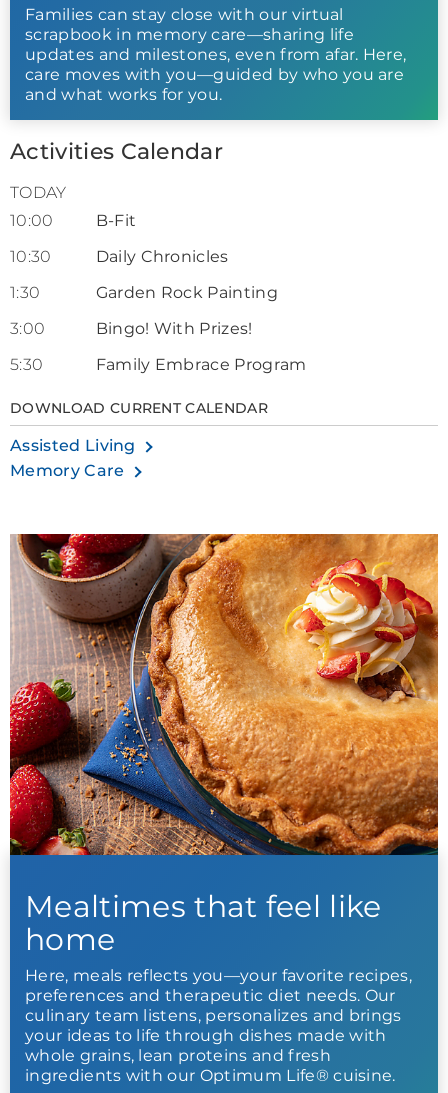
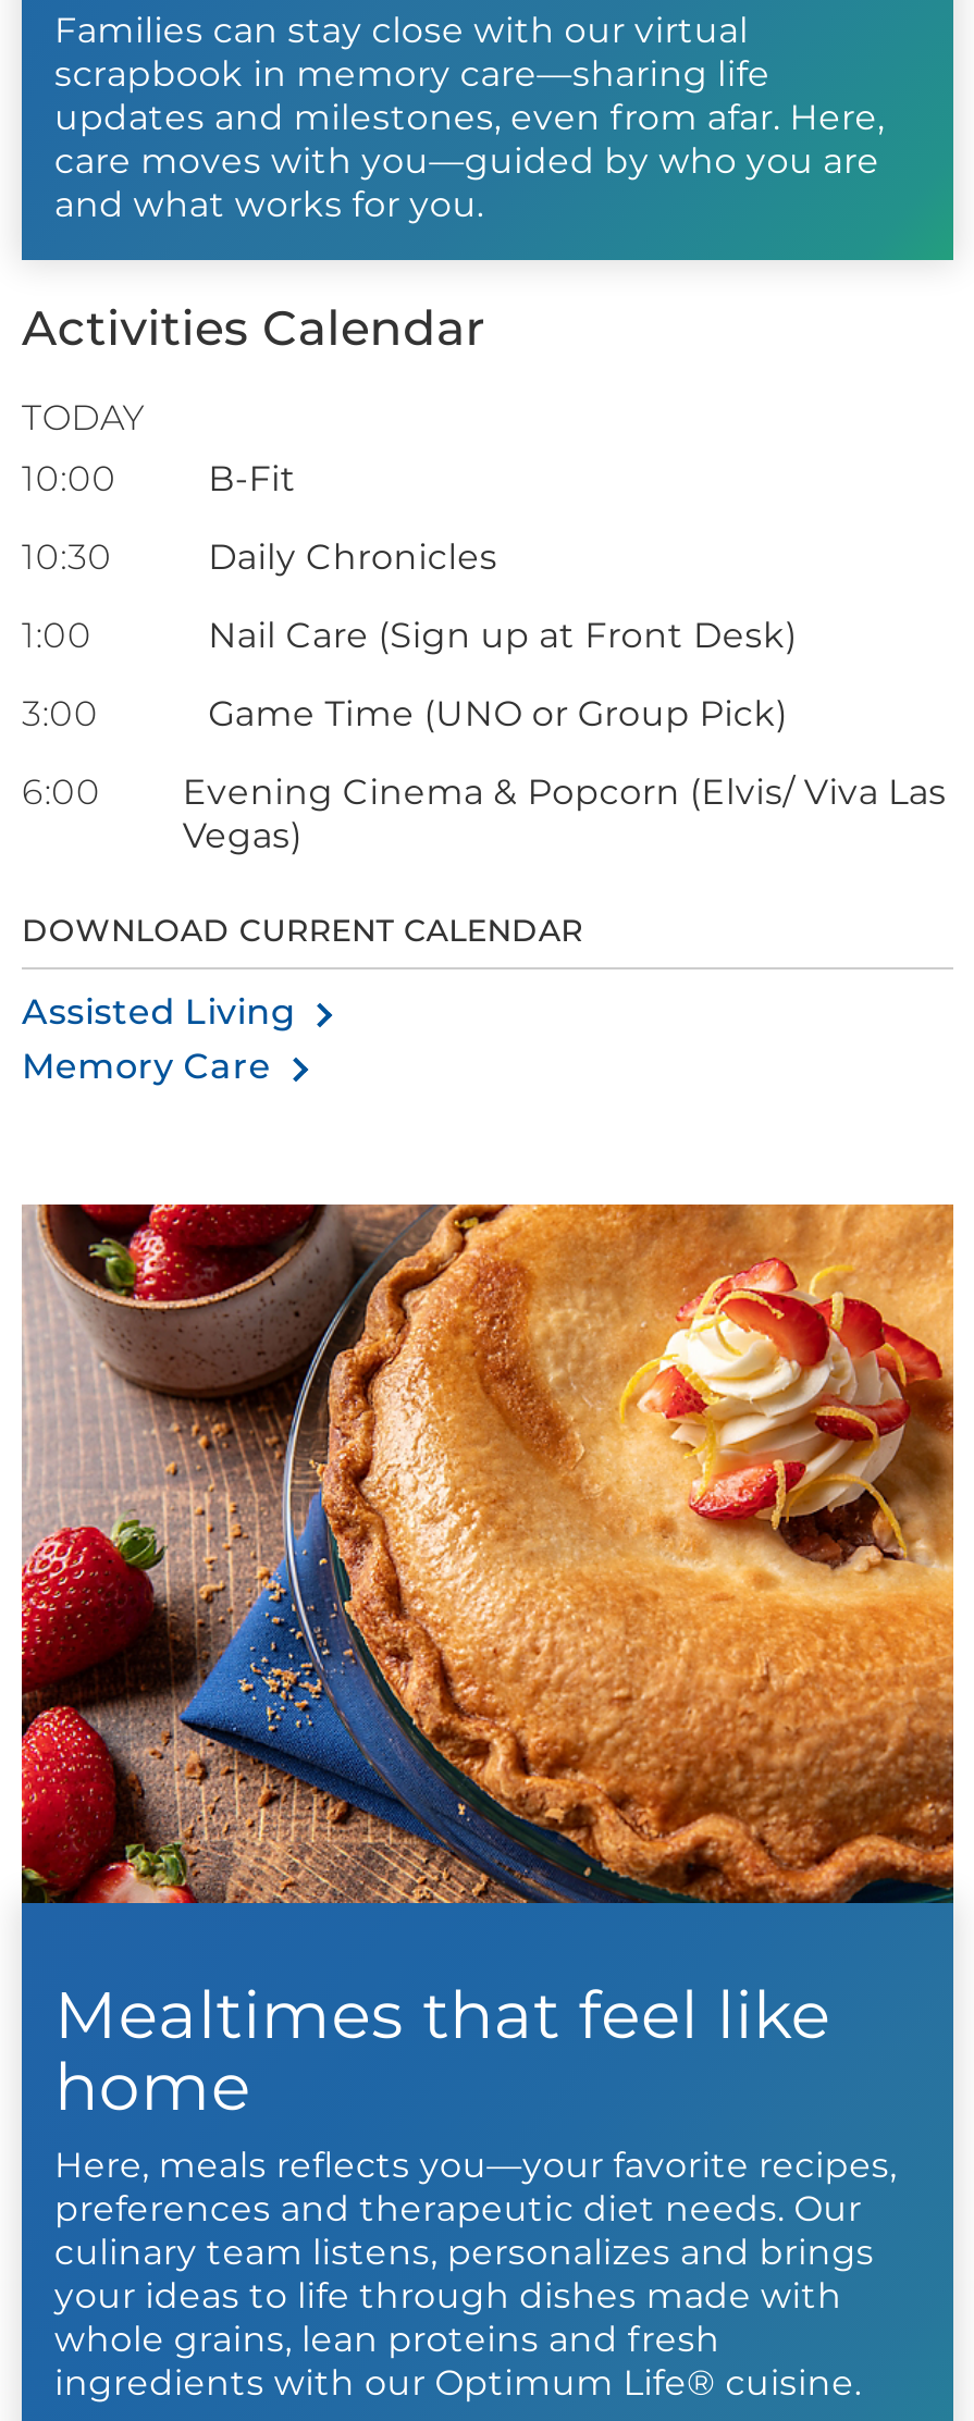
[10,283,278,302] 1:30 | Garden Rock Painting -> [22,615,797,657] 1:00 | Nail Care (Sign up at Front Desk)
[96,319,253,338] Bingo! With Prizes! -> [208,694,788,735] Game Time (UNO or Group Pick)
[10,355,307,374] 5:30 | Family Embrace Program -> [22,772,947,857] 6:00 | Evening Cinema & Popcorn (Elvis/ Viva Las | Vegas)

